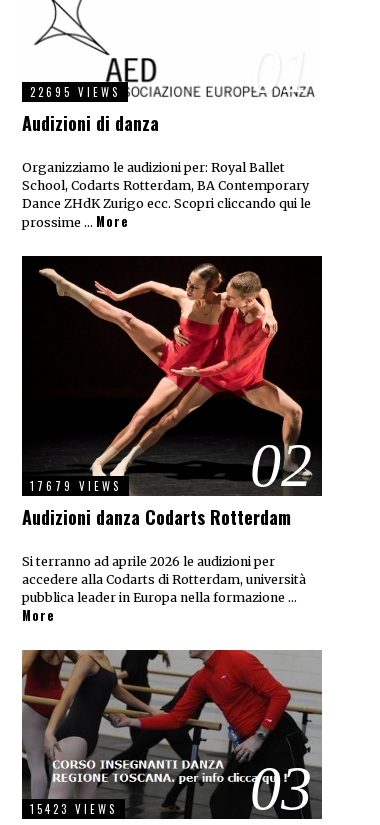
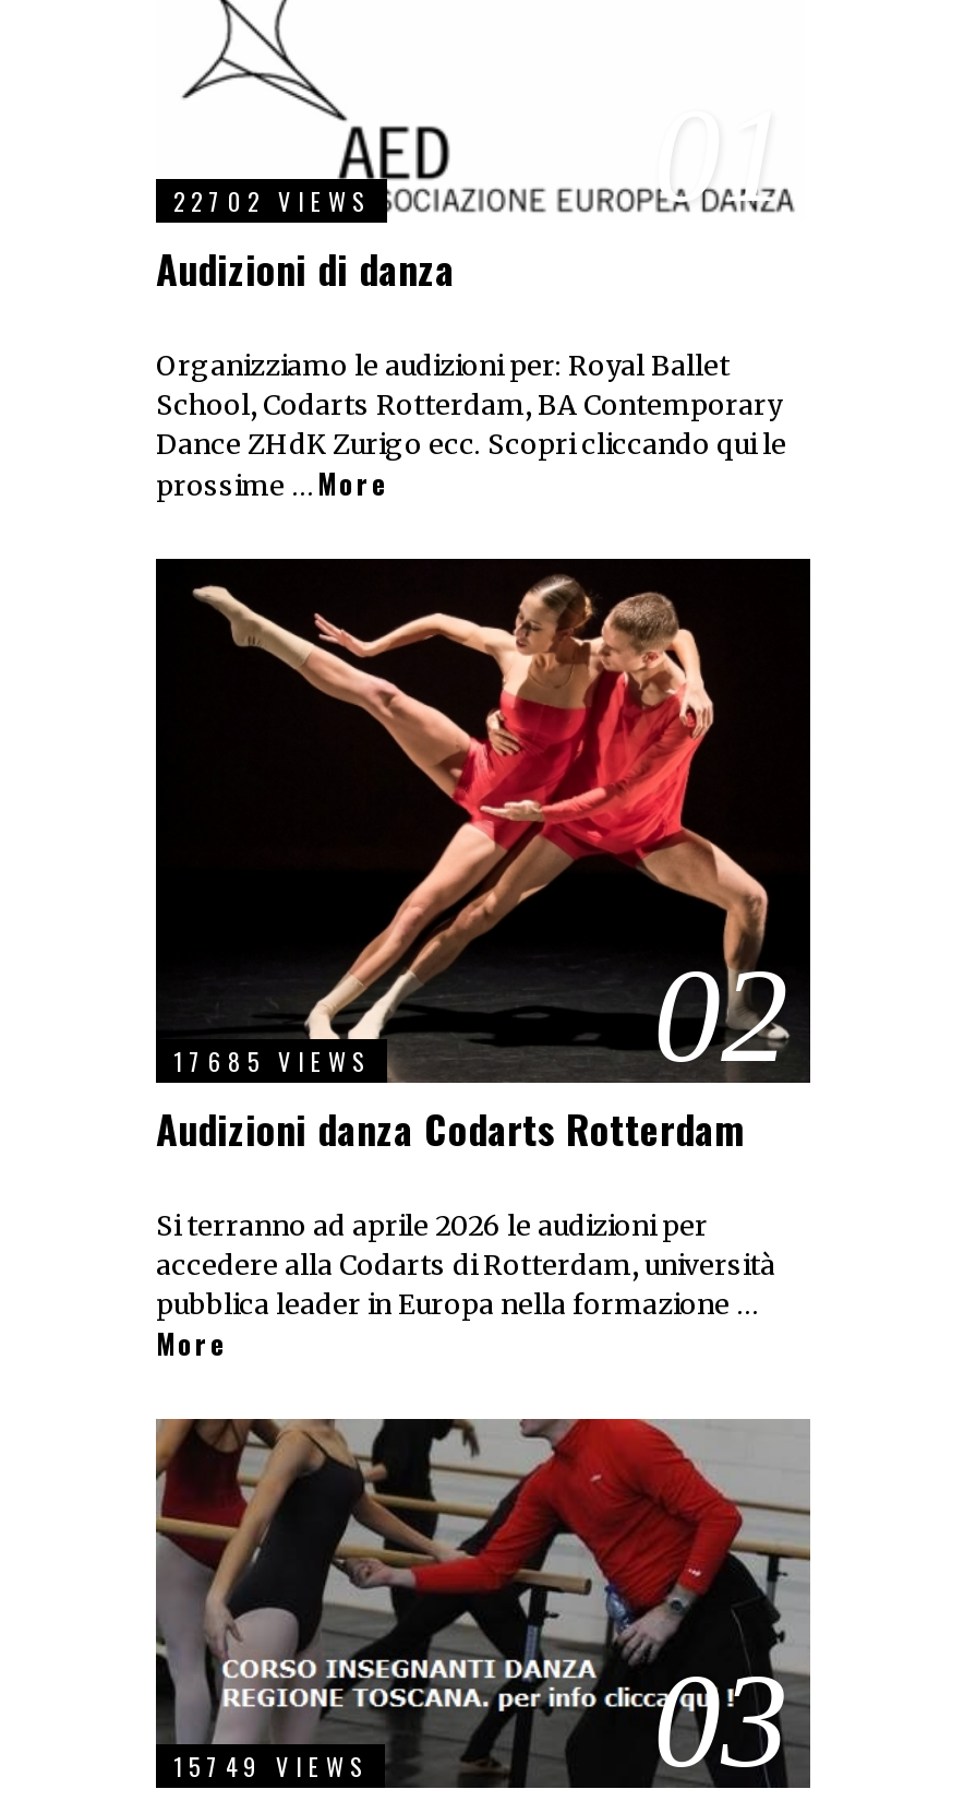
[30,84,120,100] 22695 VIEWS -> [173,184,370,219] 22702 VIEWS
[30,478,121,494] 17679 VIEWS -> [173,1044,370,1079] 17685 VIEWS
[30,801,117,817] 15423 VIEWS -> [173,1749,367,1784] 15749 VIEWS

